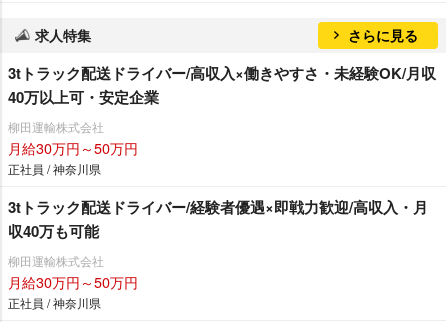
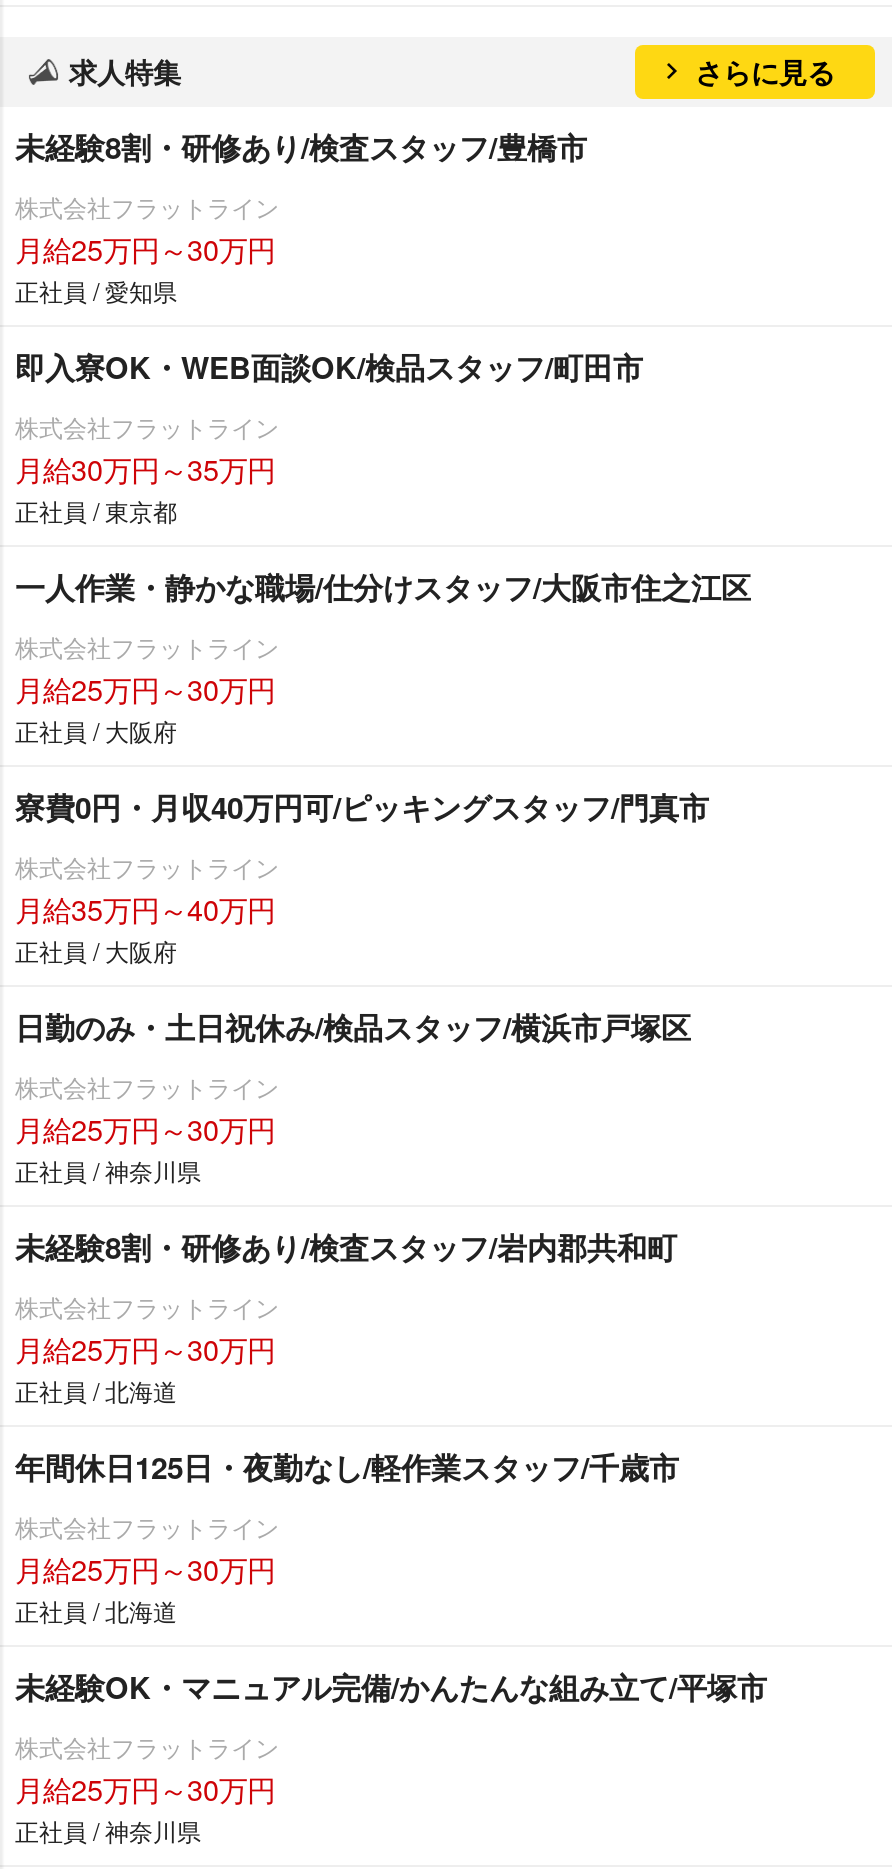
[8,62,436,158] 3tトラック配送ドライバー/高収入×働きやすさ・未経験OK/月収 | 40万以上可・安定企業 | 柳田運輸株式会社 | 月給30万円～50万円 -> [15,125,751,1149] 未経験8割・研修あり/検査スタッフ/豊橋市 | 株式会社フラットライン | 月給25万円～30万円 | 正社員 / 愛知県 | 即入寮OK・WEB面談OK/検品スタッフ/町田市 | 株式会社フラットライン | 月給30万円～35万円 | 正社員 / 東京都 | 一人作業・静かな職場/仕分けスタッフ/大阪市住之江区 | 株式会社フラットライン | 月給25万円～30万円 | 正社員 / 大阪府 | 寮費0円・月収40万円可/ピッキングスタッフ/門真市 | 株式会社フラットライン | 月給35万円～40万円 | 正社員 / 大阪府 | 日勤のみ・土日祝休み/検品スタッフ/横浜市戸塚区 | 株式会社フラットライン | 月給25万円～30万円
[8,196,428,292] 3tトラック配送ドライバー/経験者優遇×即戦力歓迎/高収入・月 | 収40万も可能 | 柳田運輸株式会社 | 月給30万円～50万円 -> [15,1225,767,1809] 未経験8割・研修あり/検査スタッフ/岩内郡共和町 | 株式会社フラットライン | 月給25万円～30万円 | 正社員 / 北海道 | 年間休日125日・夜勤なし/軽作業スタッフ/千歳市 | 株式会社フラットライン | 月給25万円～30万円 | 正社員 / 北海道 | 未経験OK・マニュアル完備/かんたんな組み立て/平塚市 | 株式会社フラットライン | 月給25万円～30万円

